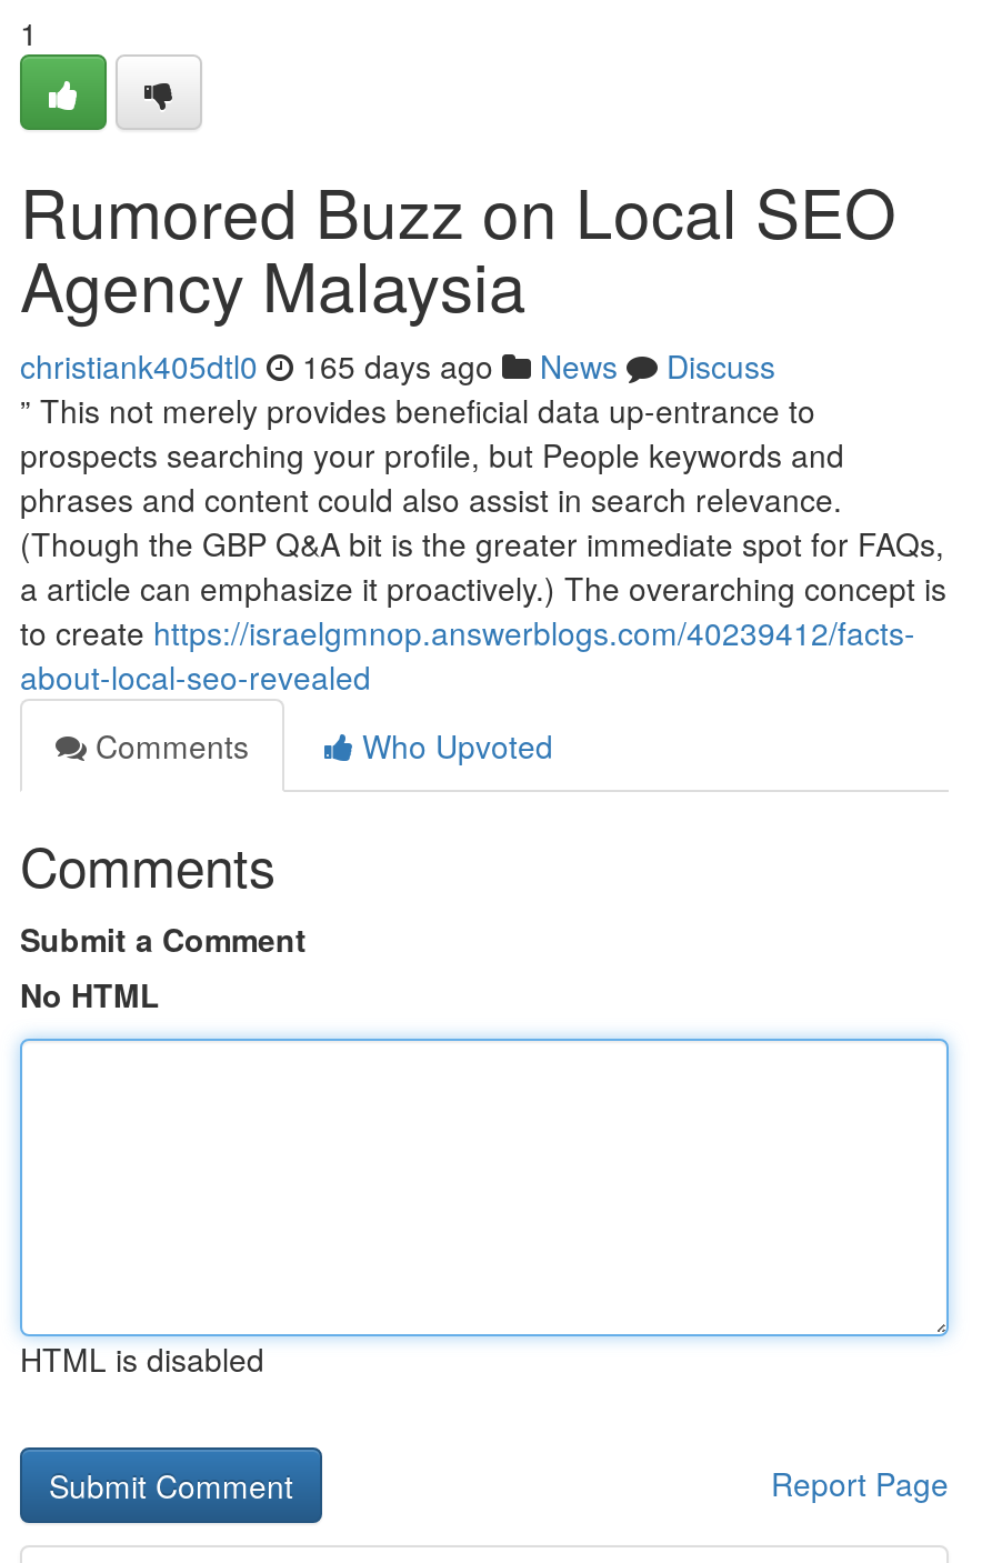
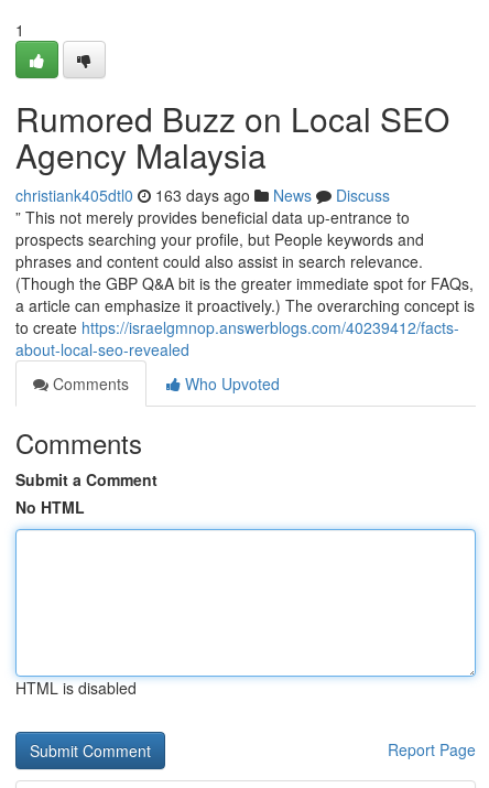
[20,343,775,388] christiank405dtl0 165 days ago News Discuss -> [15,184,390,206] christiank405dtl0 163 days ago News Discuss

